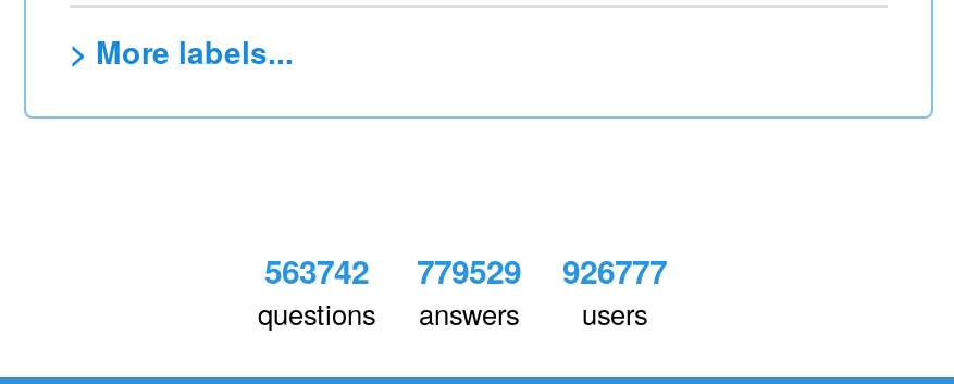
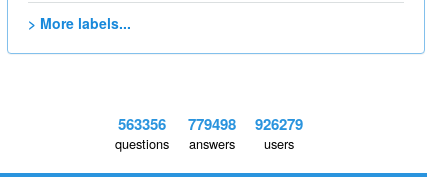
[264,248,369,296] 563742 -> [117,113,165,135] 563356
[417,248,521,296] 779529 -> [187,113,235,135] 779498
[562,248,667,296] 926777 -> [254,113,302,135] 926279

